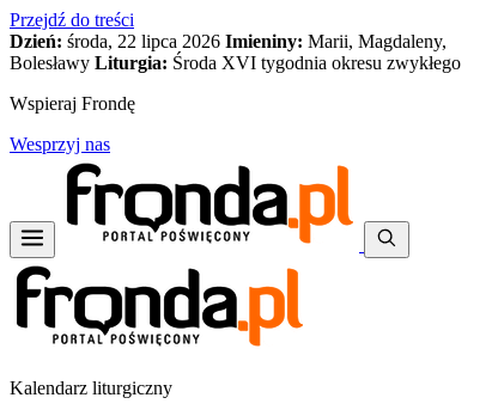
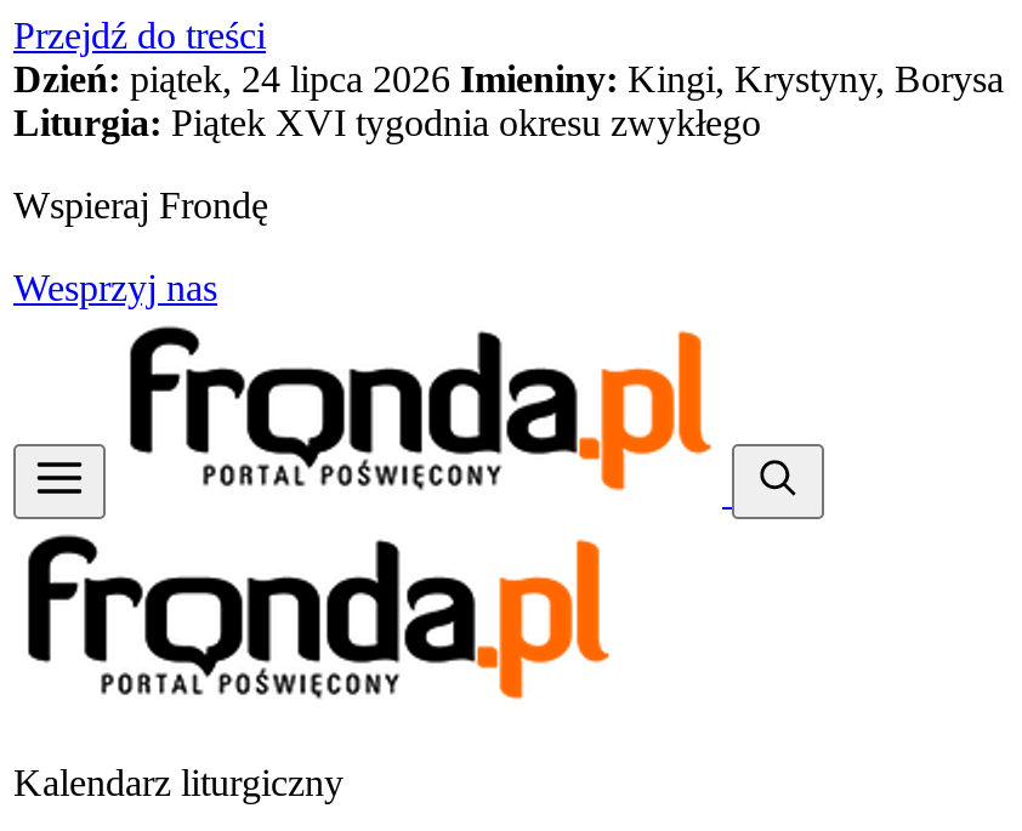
[10,31,461,73] Dzień: środa, 22 lipca 2026 Imieniny: Marii, Magdaleny, | Bolesławy Liturgia: Środa XVI tygodnia okresu zwykłego -> [13,58,1004,143] Dzień: piątek, 24 lipca 2026 Imieniny: Kingi, Krystyny, Borysa | Liturgia: Piątek XVI tygodnia okresu zwykłego

